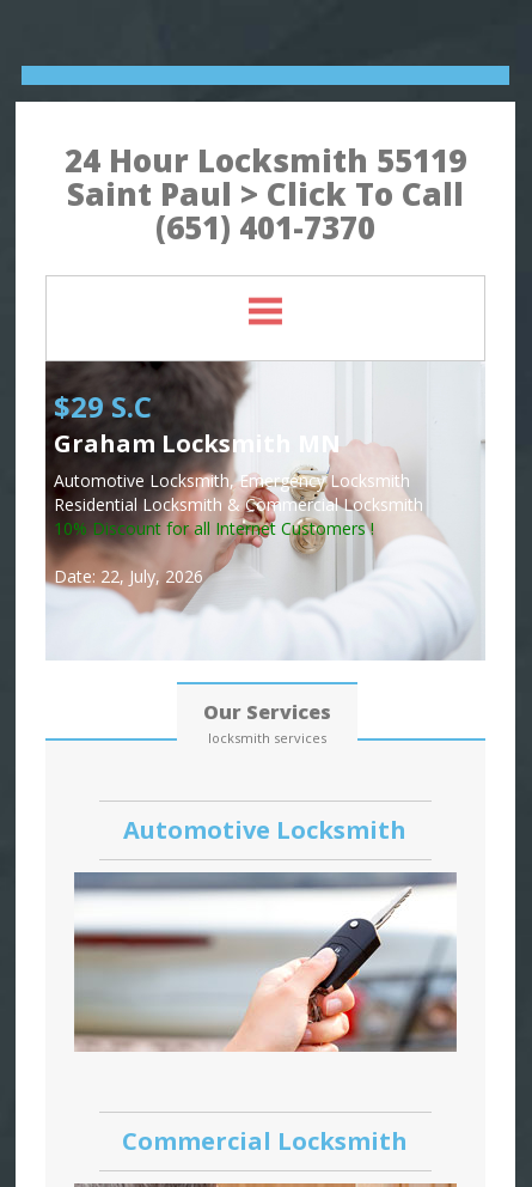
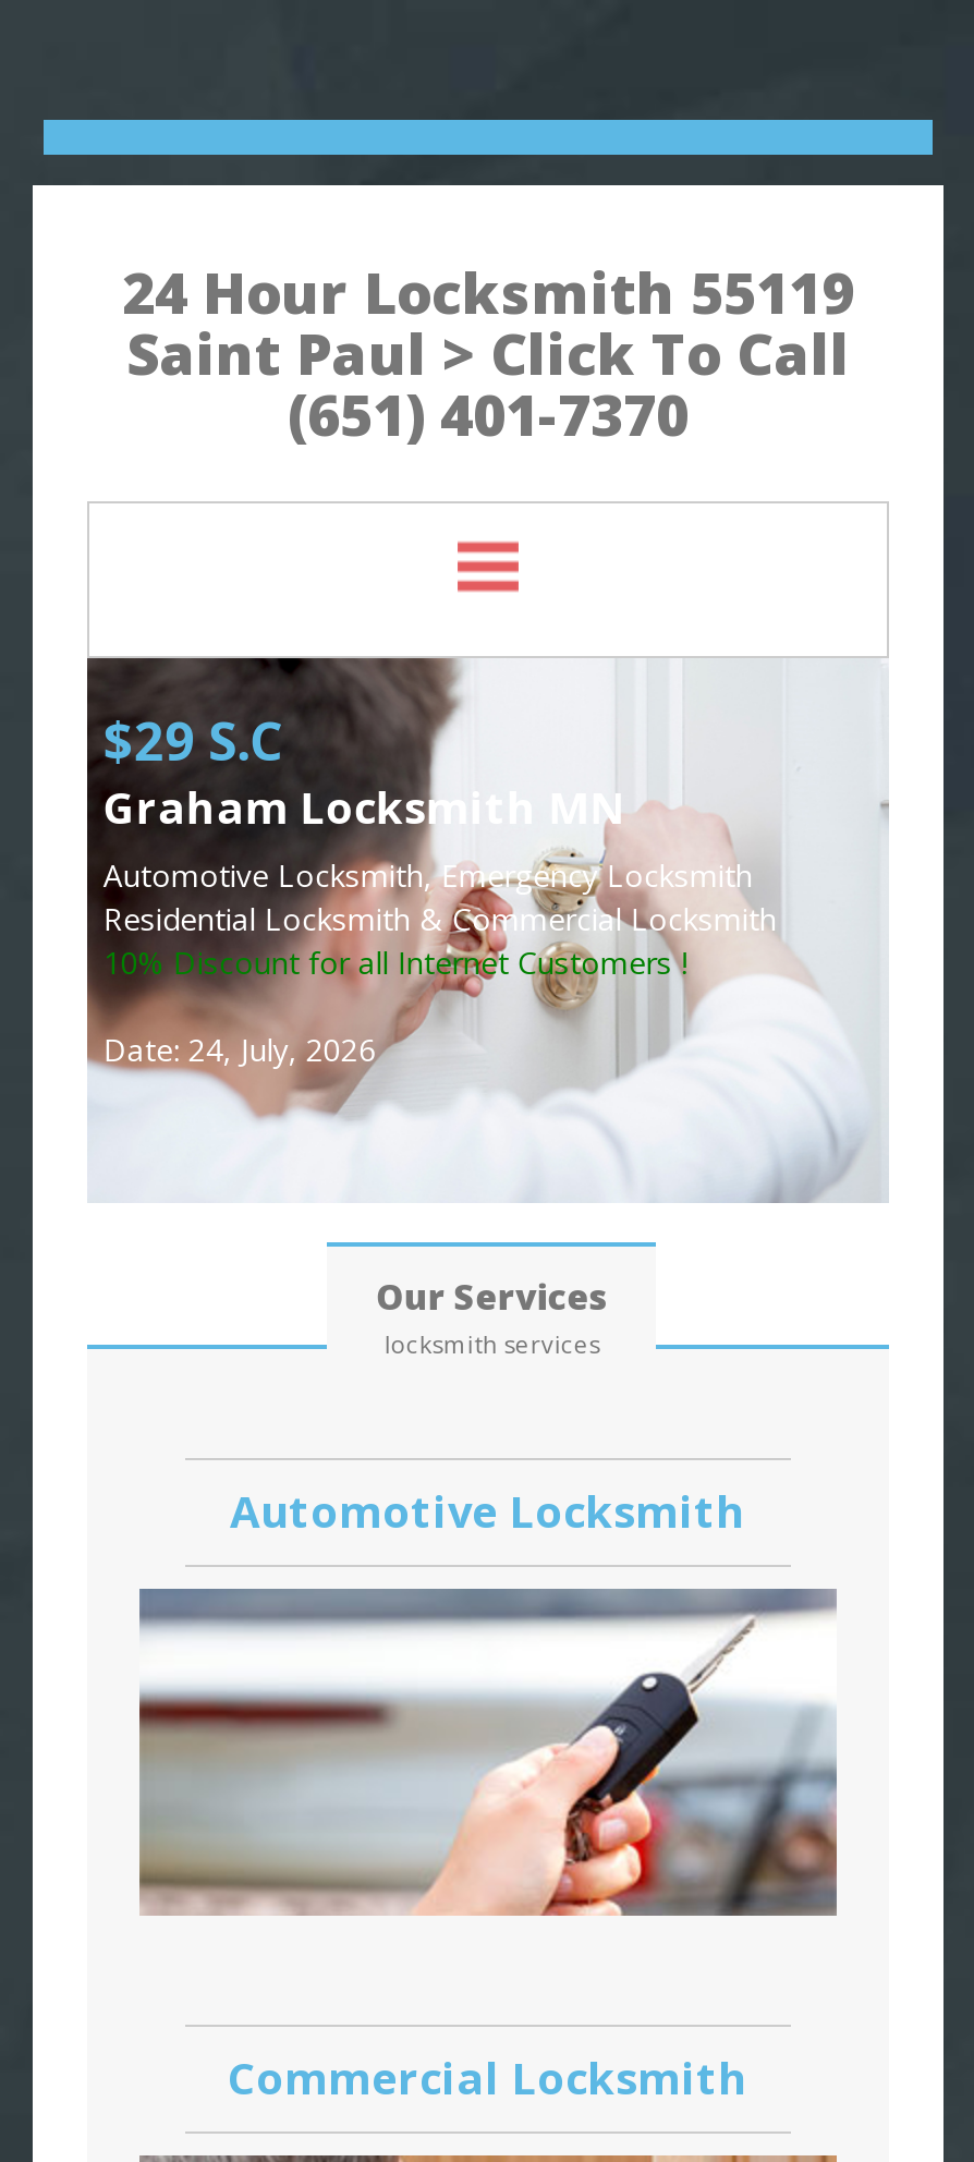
[54,564,204,587] Date: 22, July, 2026 -> [103,1028,376,1069] Date: 24, July, 2026

